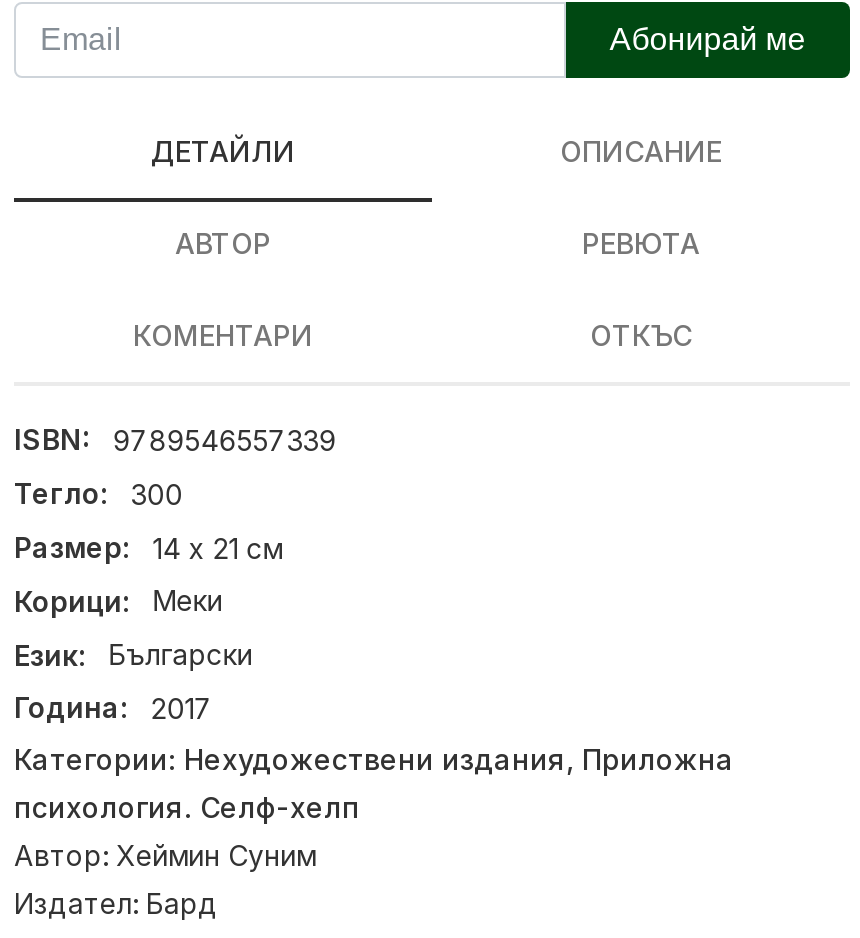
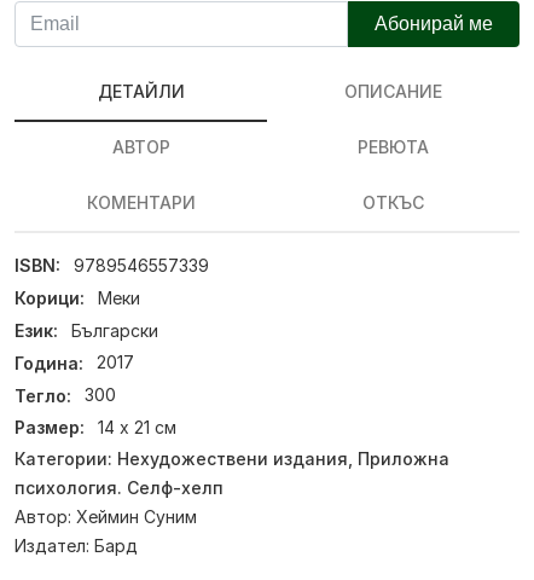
moved [14,476,282,564] -> [14,385,177,438]: Тегло: | 300 | Размер: | 14 x 21 см
moved [14,583,252,725] -> [14,288,159,373]: Корици: | Меки | Език: | Български | Година: | 2017

